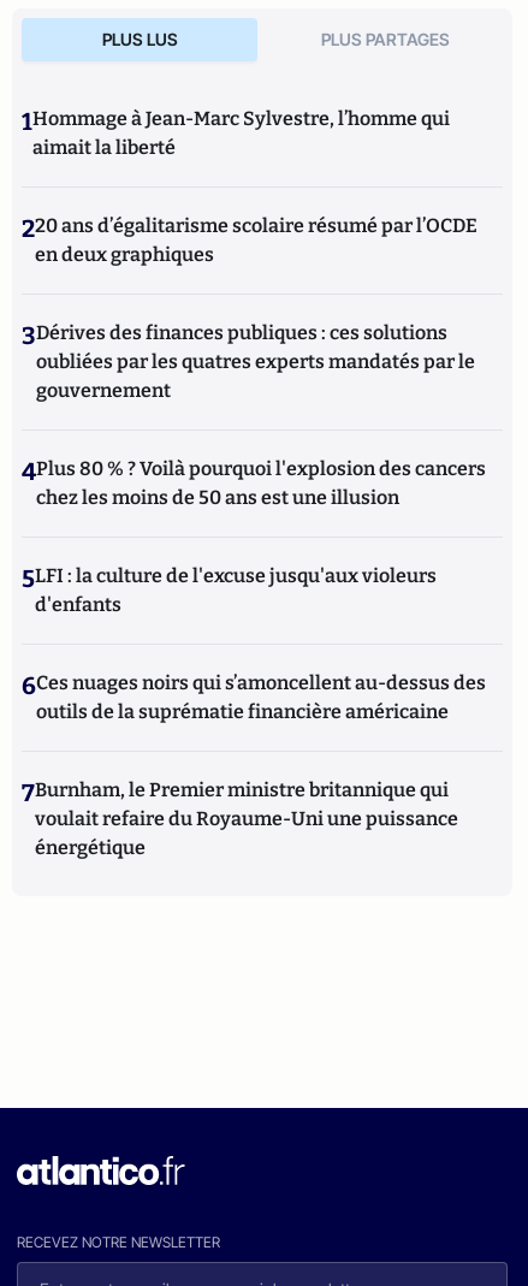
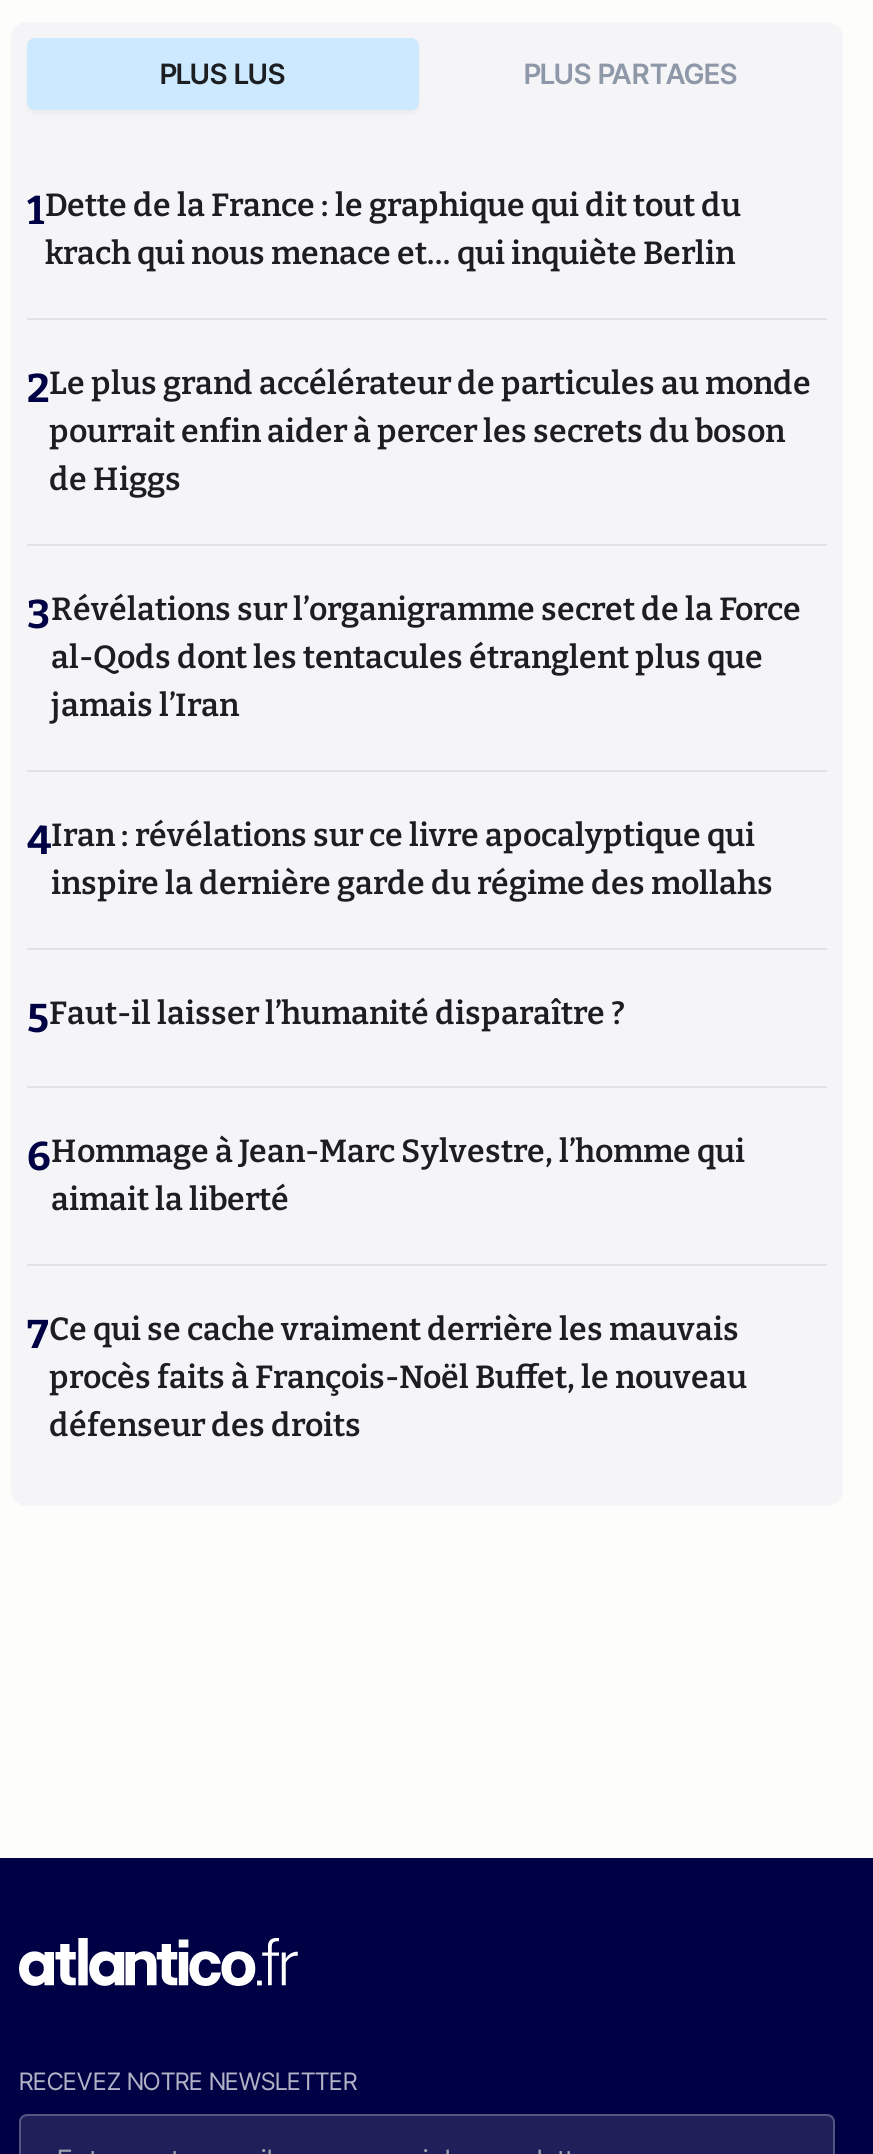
[22,107,450,136] 1Hommage à Jean-Marc Sylvestre, l’homme qui -> [27,185,811,1179] 1Dette de la France : le graphique qui dit tout du | krach qui nous menace et… qui inquiète Berlin | 2Le plus grand accélérateur de particules au monde | pourrait enfin aider à percer les secrets du boson | de Higgs | 3Révélations sur l’organigramme secret de la Force | al-Qods dont les tentacules étranglent plus que | jamais l’Iran | 4Iran : révélations sur ce livre apocalyptique qui | inspire la dernière garde du régime des mollahs | 5Faut-il laisser l’humanité disparaître ? | 6Hommage à Jean-Marc Sylvestre, l’homme qui
moved [32,136,176,158] -> [51,1179,289,1217]: aimait la liberté
[22,214,486,859] 220 ans d’égalitarisme scolaire résumé par l’OCDE | en deux graphiques | 3Dérives des finances publiques : ces solutions | oubliées par les quatres experts mandatés par le | gouvernement | 4Plus 80 % ? Voilà pourquoi l'explosion des cancers | chez les moins de 50 ans est une illusion | 5LFI : la culture de l'excuse jusqu'aux violeurs | d'enfants | 6Ces nuages noirs qui s’amoncellent au-dessus des | outils de la suprématie financière américaine | 7Burnham, le Premier ministre britannique qui | voulait refaire du Royaume-Uni une puissance | énergétique -> [27,1309,747,1443] 7Ce qui se cache vraiment derrière les mauvais | procès faits à François-Noël Buffet, le nouveau | défenseur des droits

